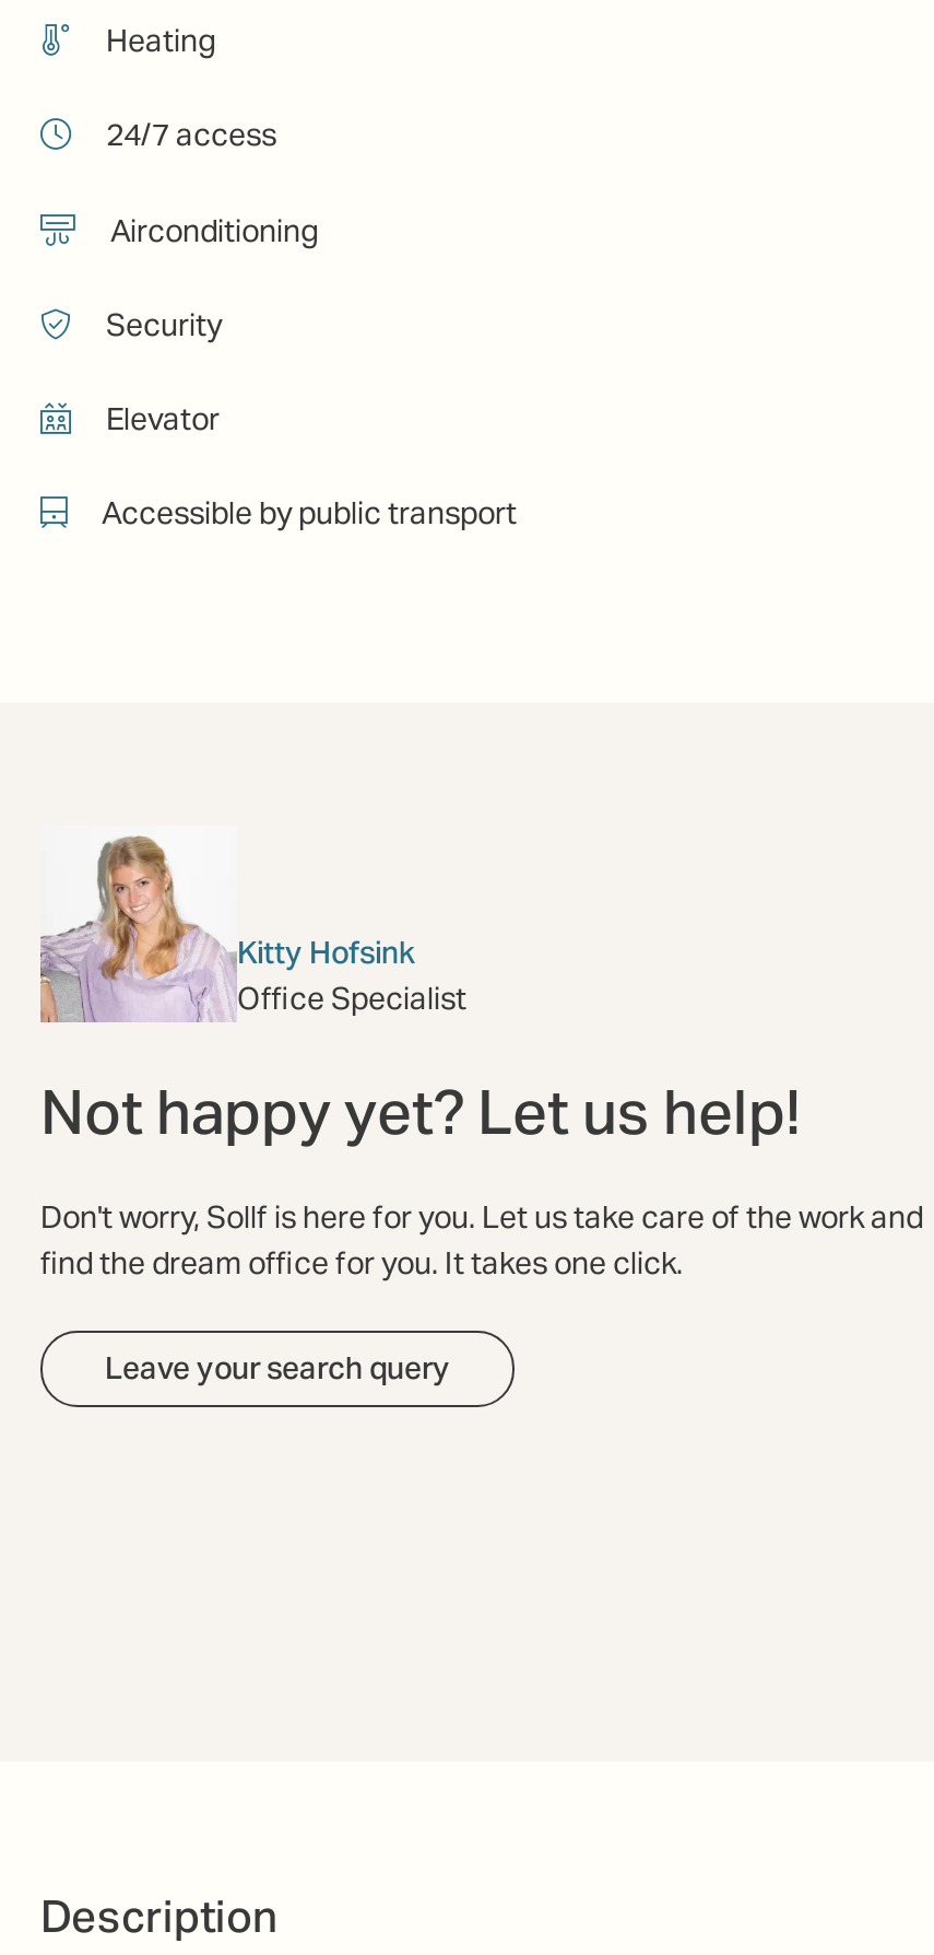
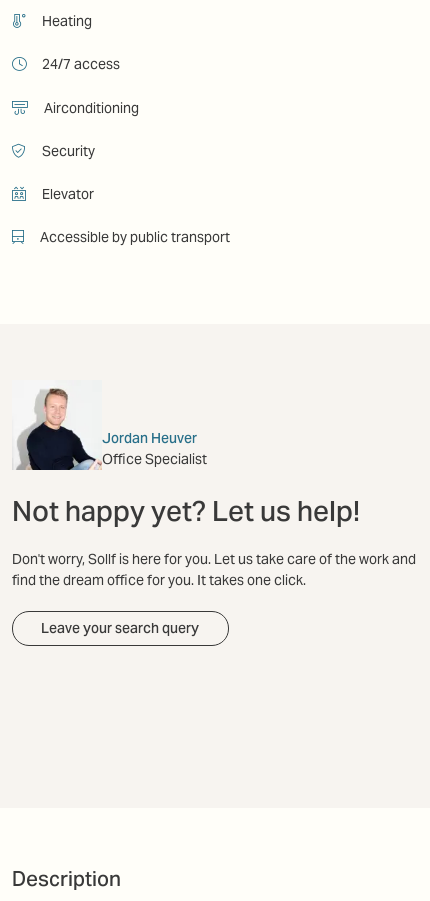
[38,834,416,1025] [image] | Kitty Hofsink -> [12,385,197,471] [image] | Jordan Heuver

